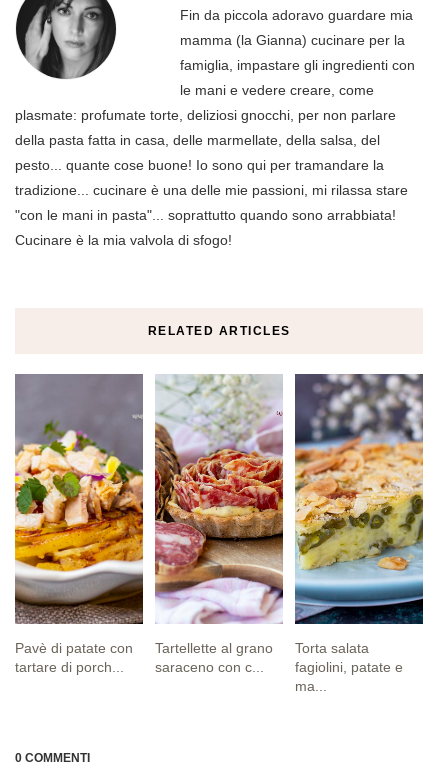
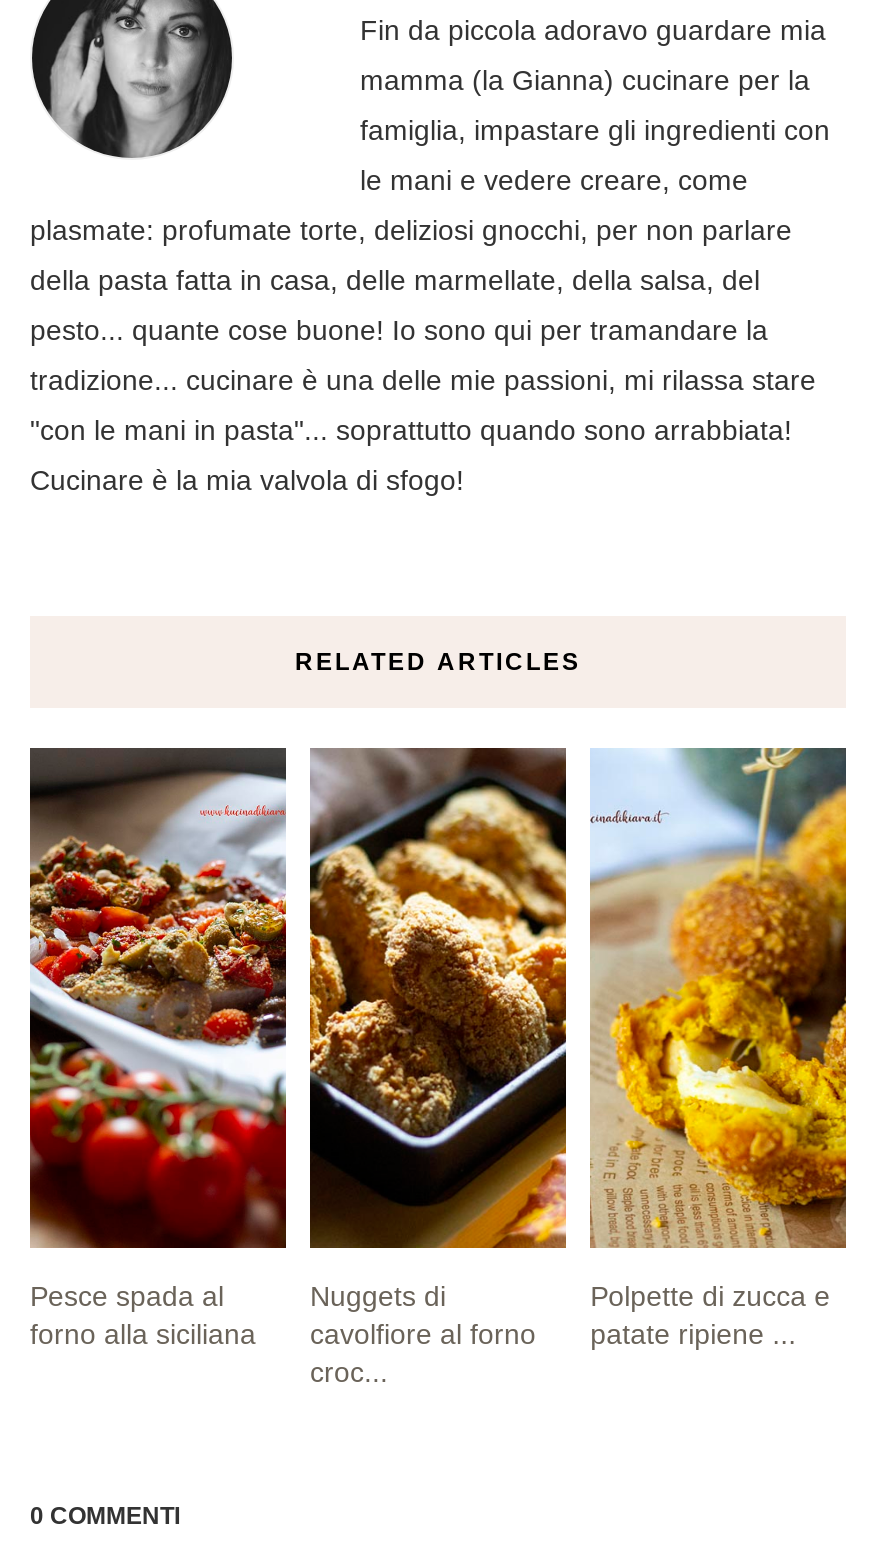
[14,374,144,675] [image] | Pavè di patate con | tartare di porch... -> [28,748,288,1349] [image] | Pesce spada al | forno alla siciliana
[154,374,284,675] [image] | Tartellette al grano | saraceno con c... -> [308,746,568,1387] [image] | Nuggets di | cavolfiore al forno | croc...
[294,373,424,694] [image] | Torta salata | fagiolini, patate e | ma... -> [588,748,848,1349] [image] | Polpette di zucca e | patate ripiene ...

